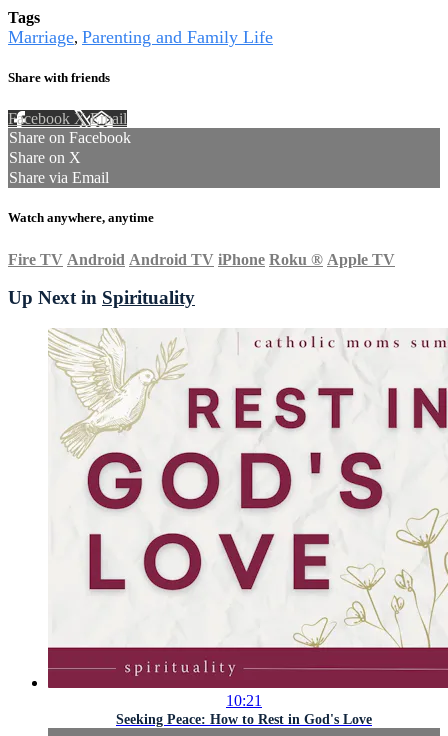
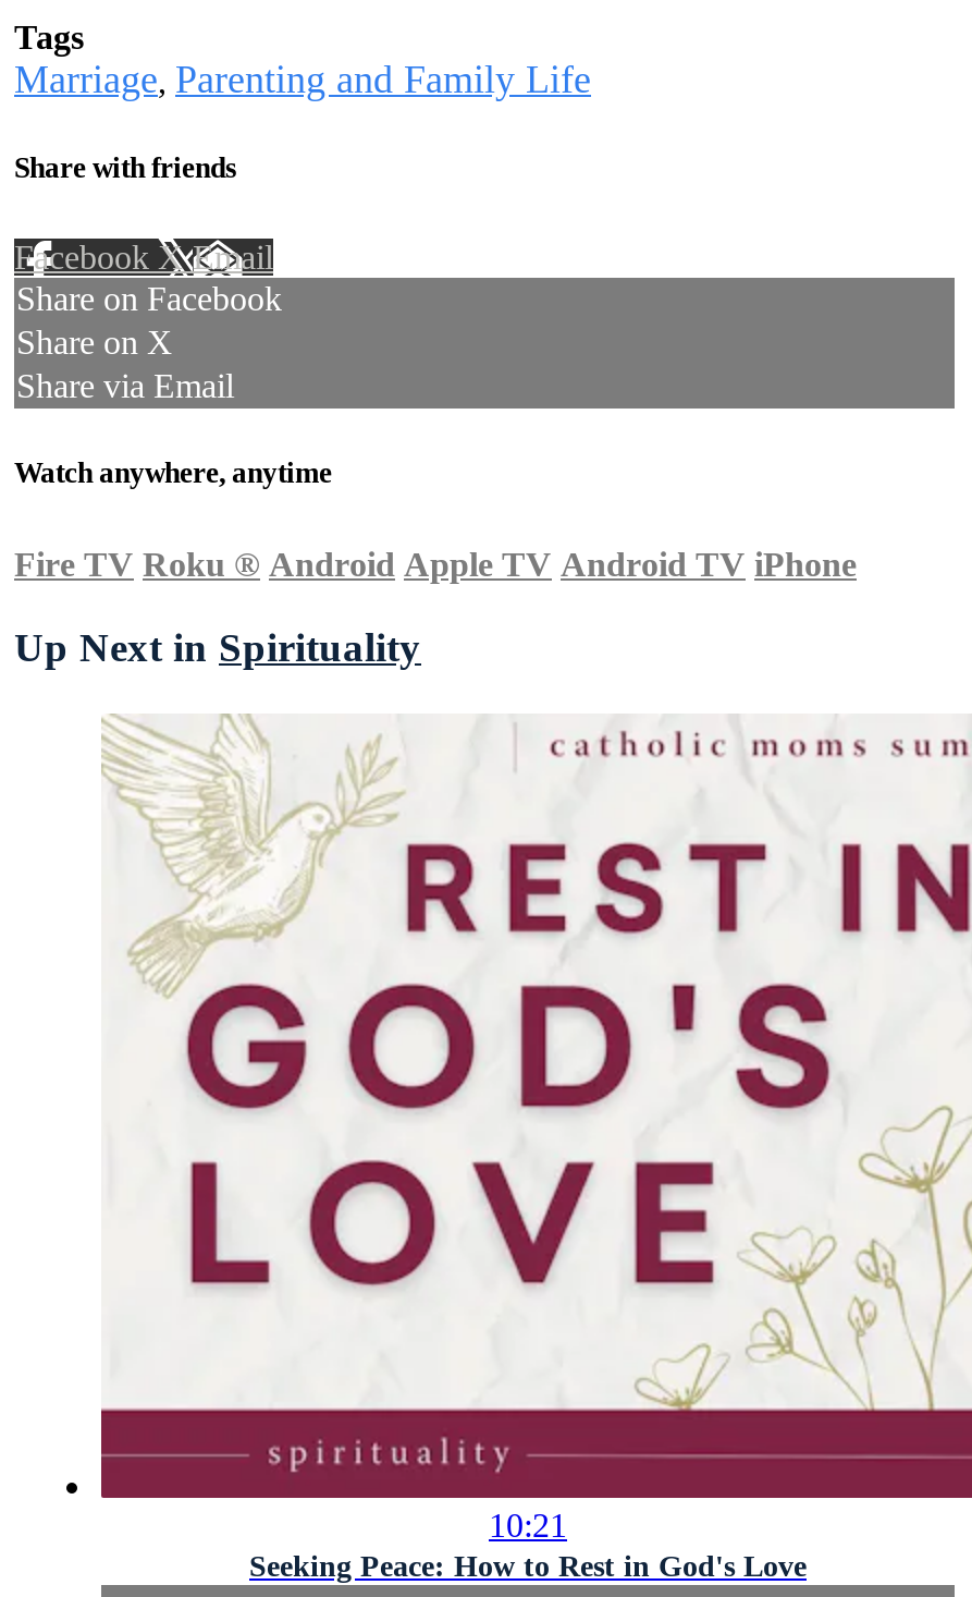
[8,251,395,268] Fire TV Android Android TV iPhone Roku ® Apple TV -> [14,545,857,582] Fire TV Roku ® Android Apple TV Android TV iPhone

